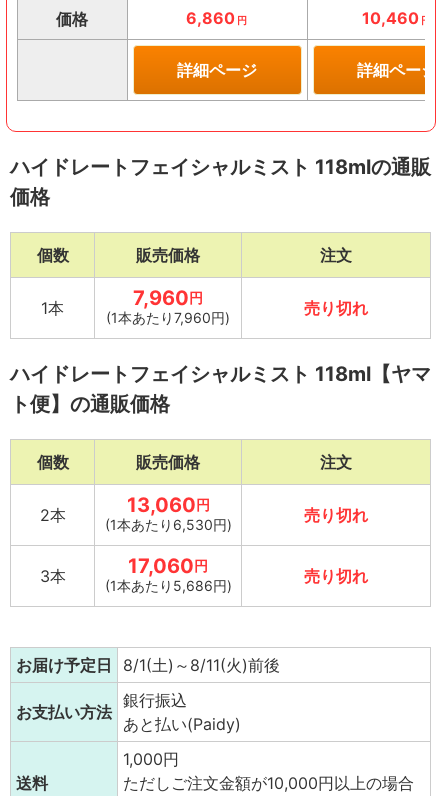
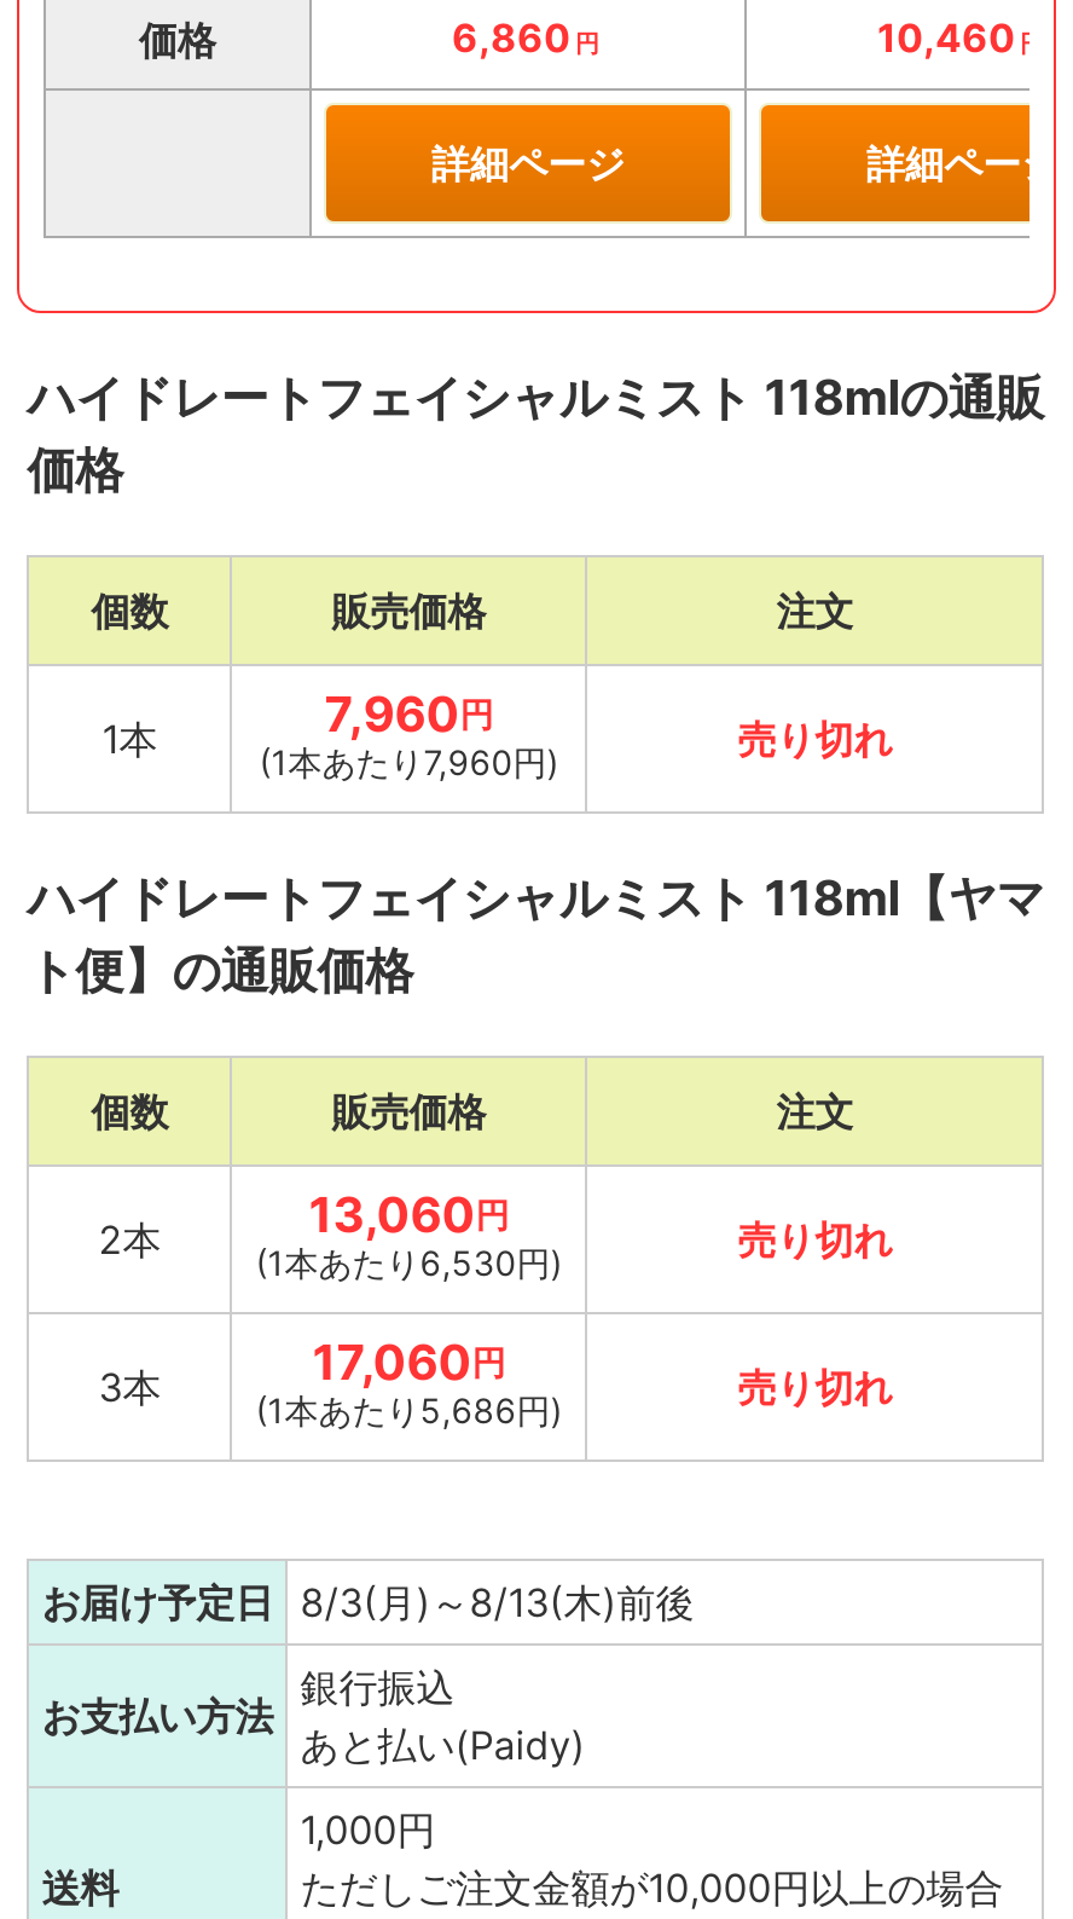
[16,655,280,675] お届け予定日 8/1(土)～8/11(火)前後 -> [42,1579,694,1627] お届け予定日 8/3(月)～8/13(木)前後

